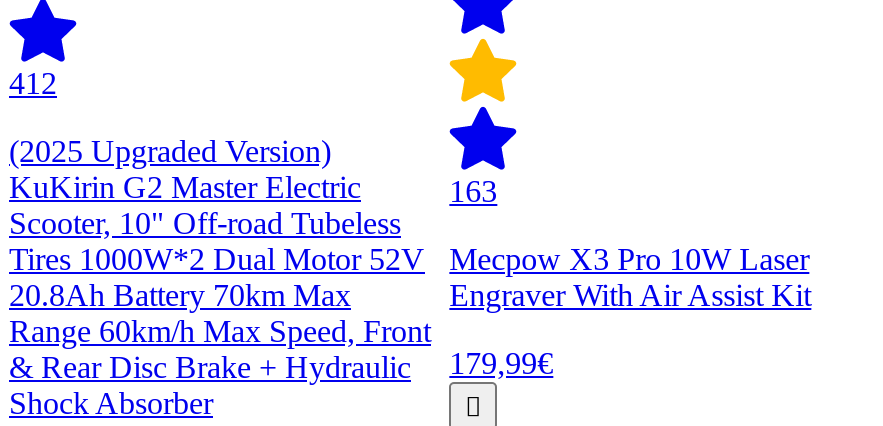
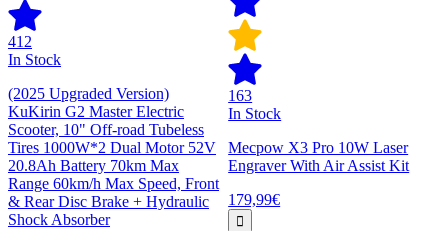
none -> [8,51,61,68] In Stock
none -> [228,105,281,122] In Stock

